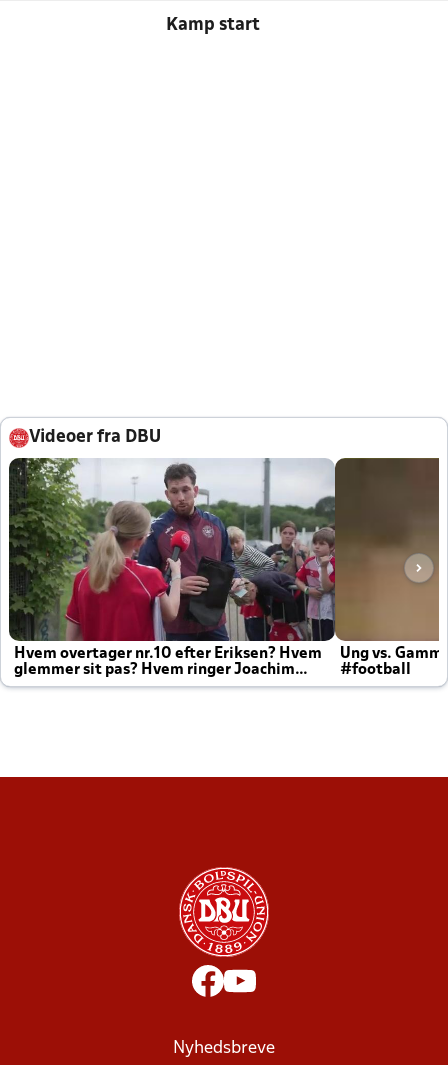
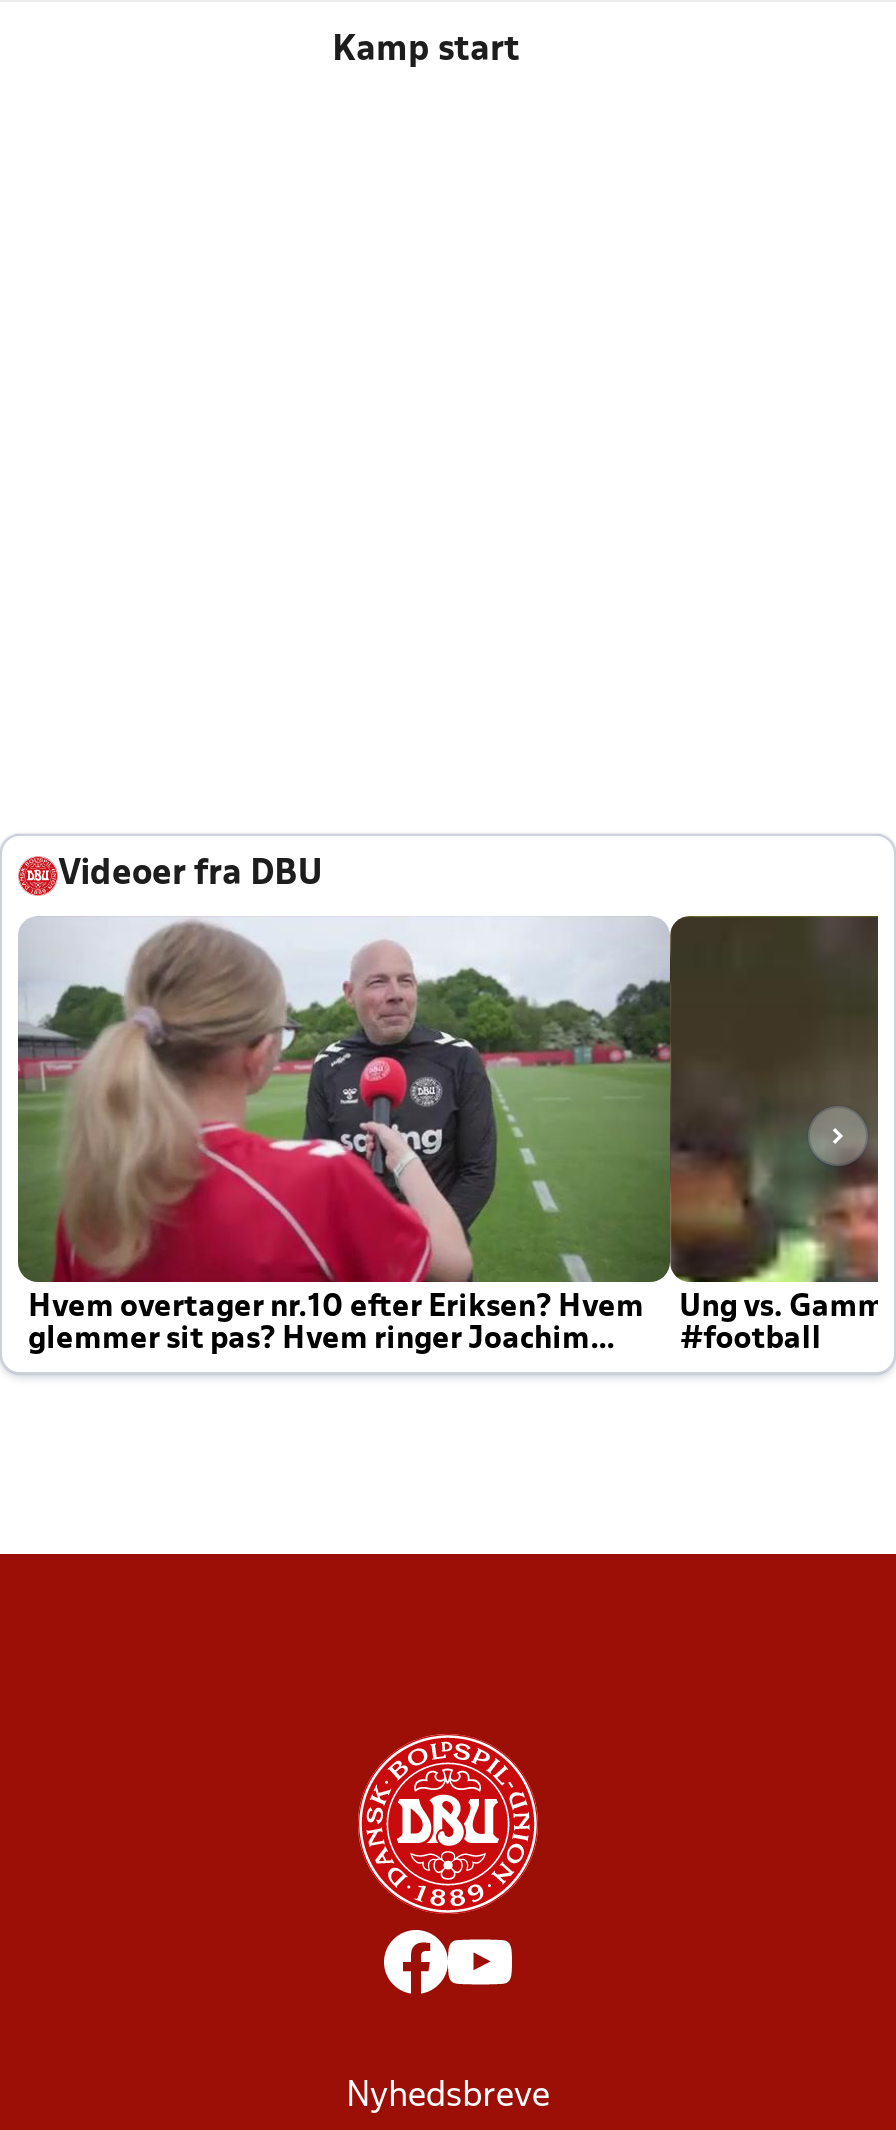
[8,457,439,642] [image] -> [16,916,878,1284] [image]

